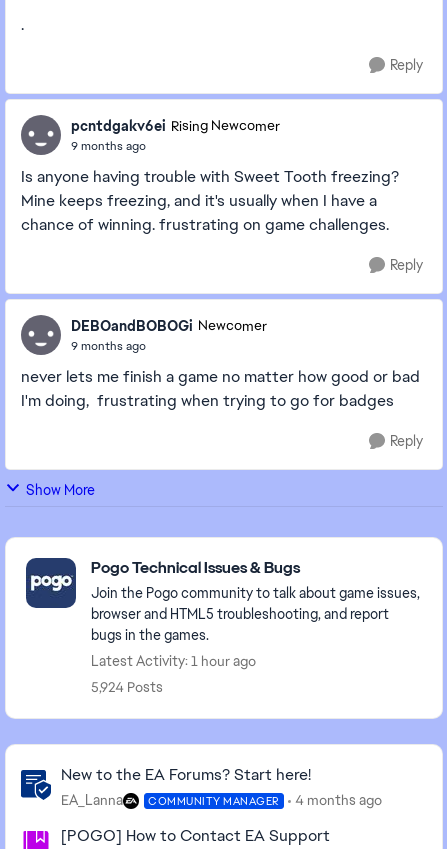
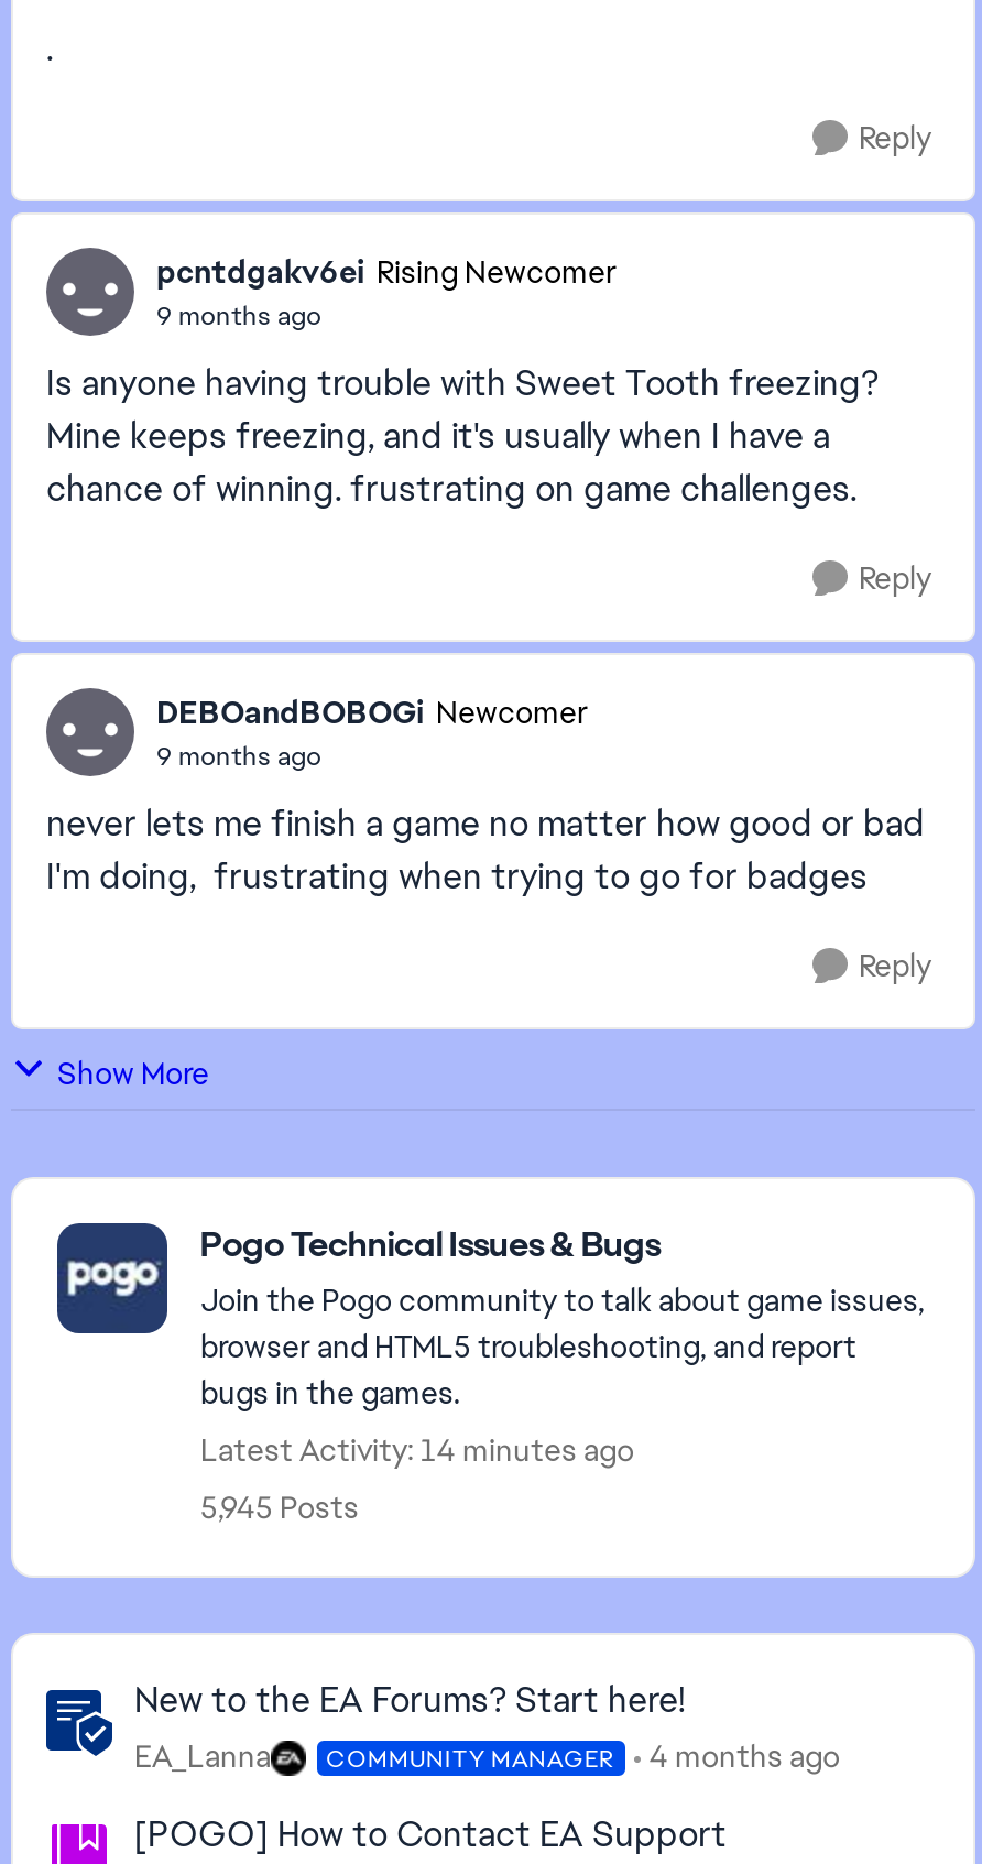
[91,652,256,670] Latest Activity: 1 hour ago -> [200,1430,634,1470] Latest Activity: 14 minutes ago
[91,678,163,696] 5,924 Posts -> [200,1487,359,1527] 5,945 Posts

